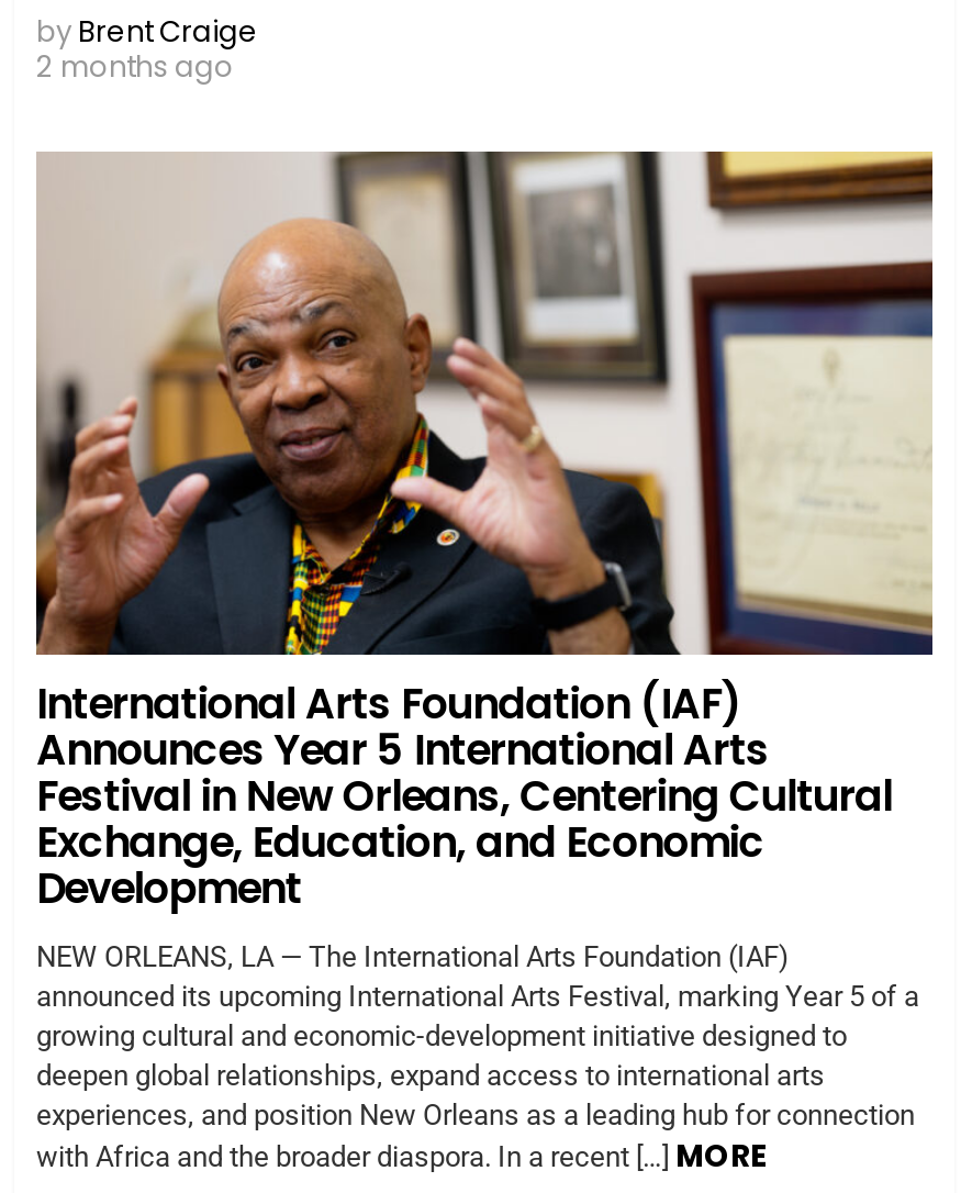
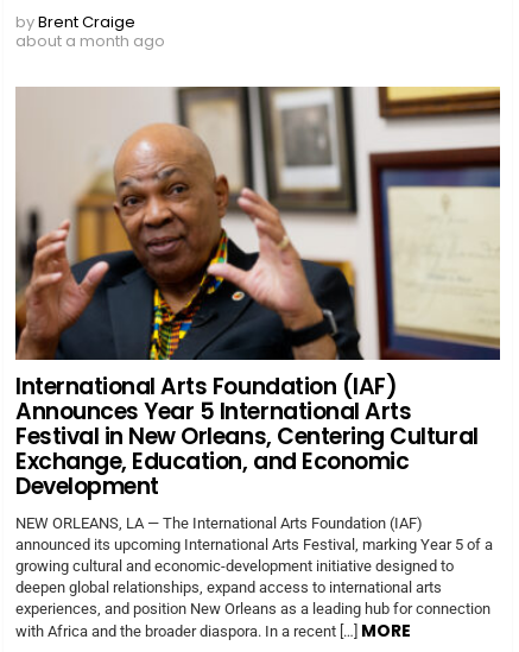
[36,46,234,87] 2 months ago -> [15,29,165,52] about a month ago

